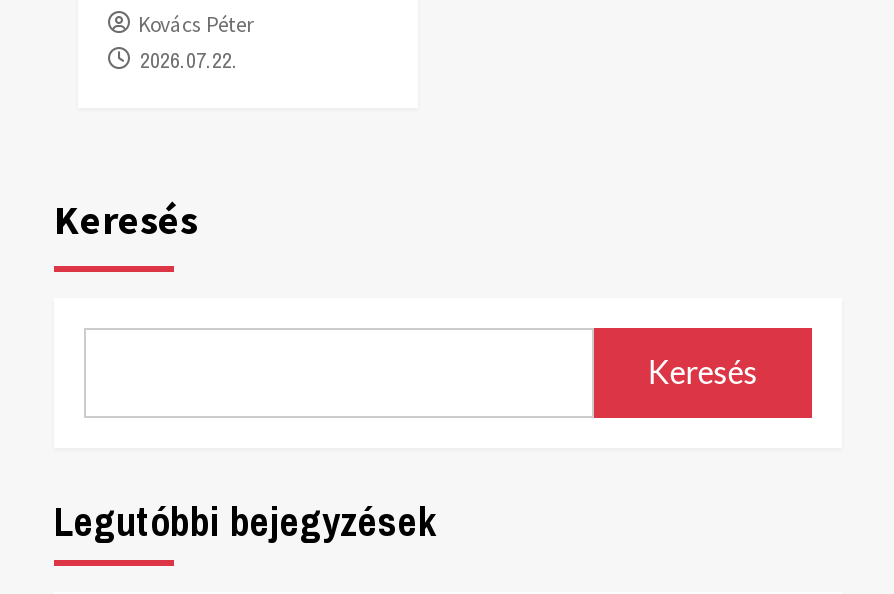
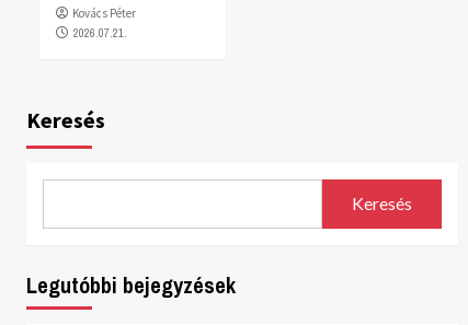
[140,45,238,73] 2026.07.22. -> [73,25,127,40] 2026.07.21.

